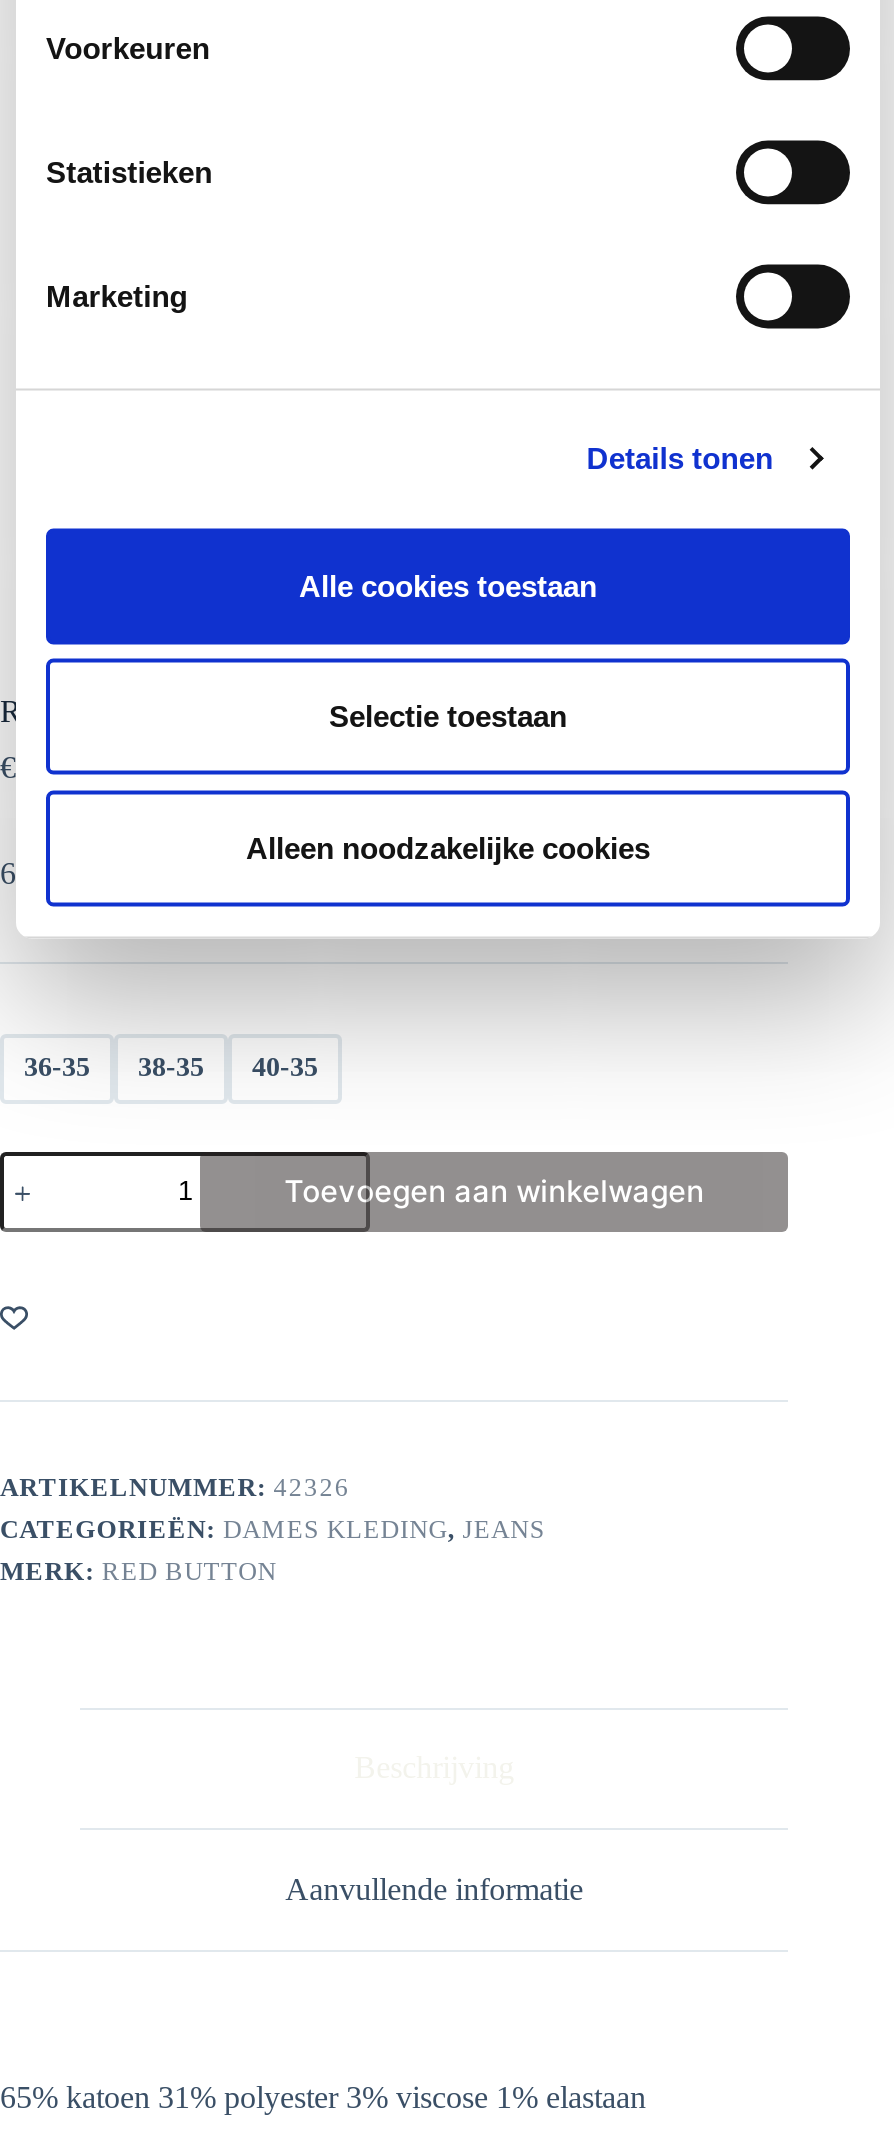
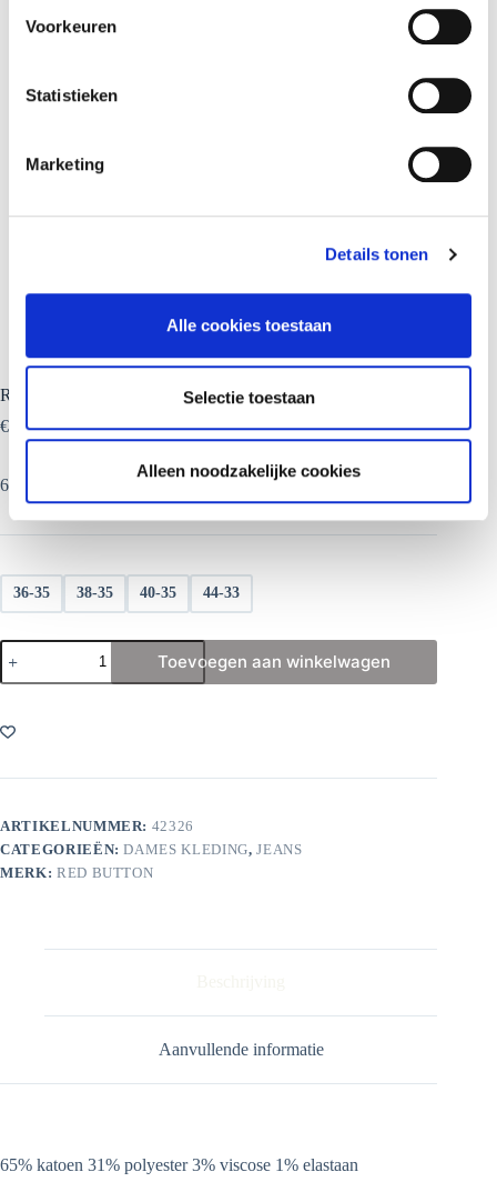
none -> [203,584,240,601] 44-33

